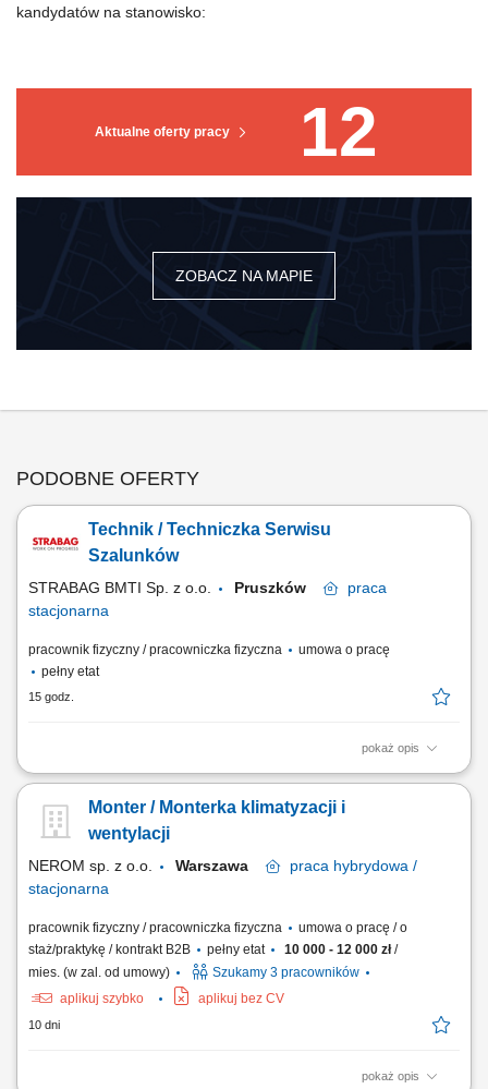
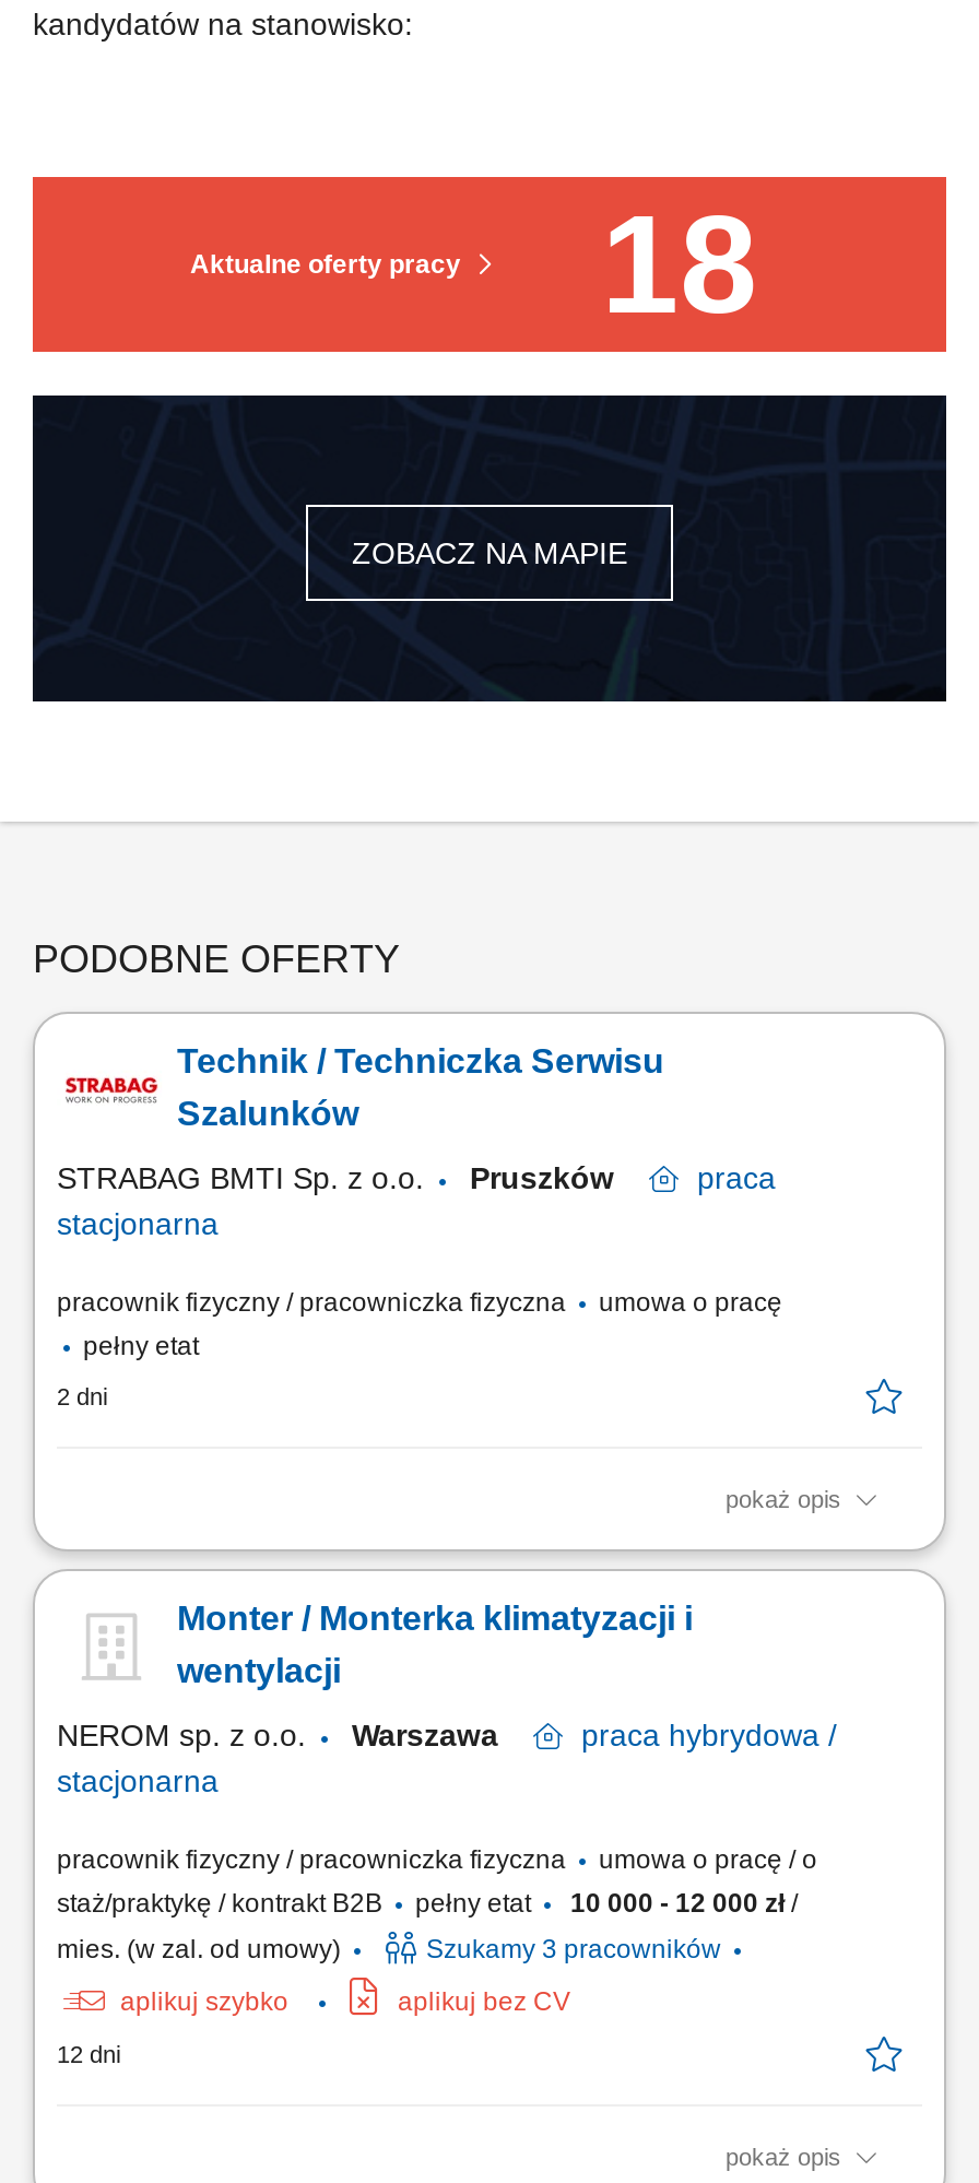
[300,93,378,171] 12 -> [601,186,758,343] 18
[28,690,74,703] 15 godz. -> [57,1383,107,1409] 2 dni
[28,1018,60,1031] 10 dni -> [57,2041,120,2067] 12 dni

